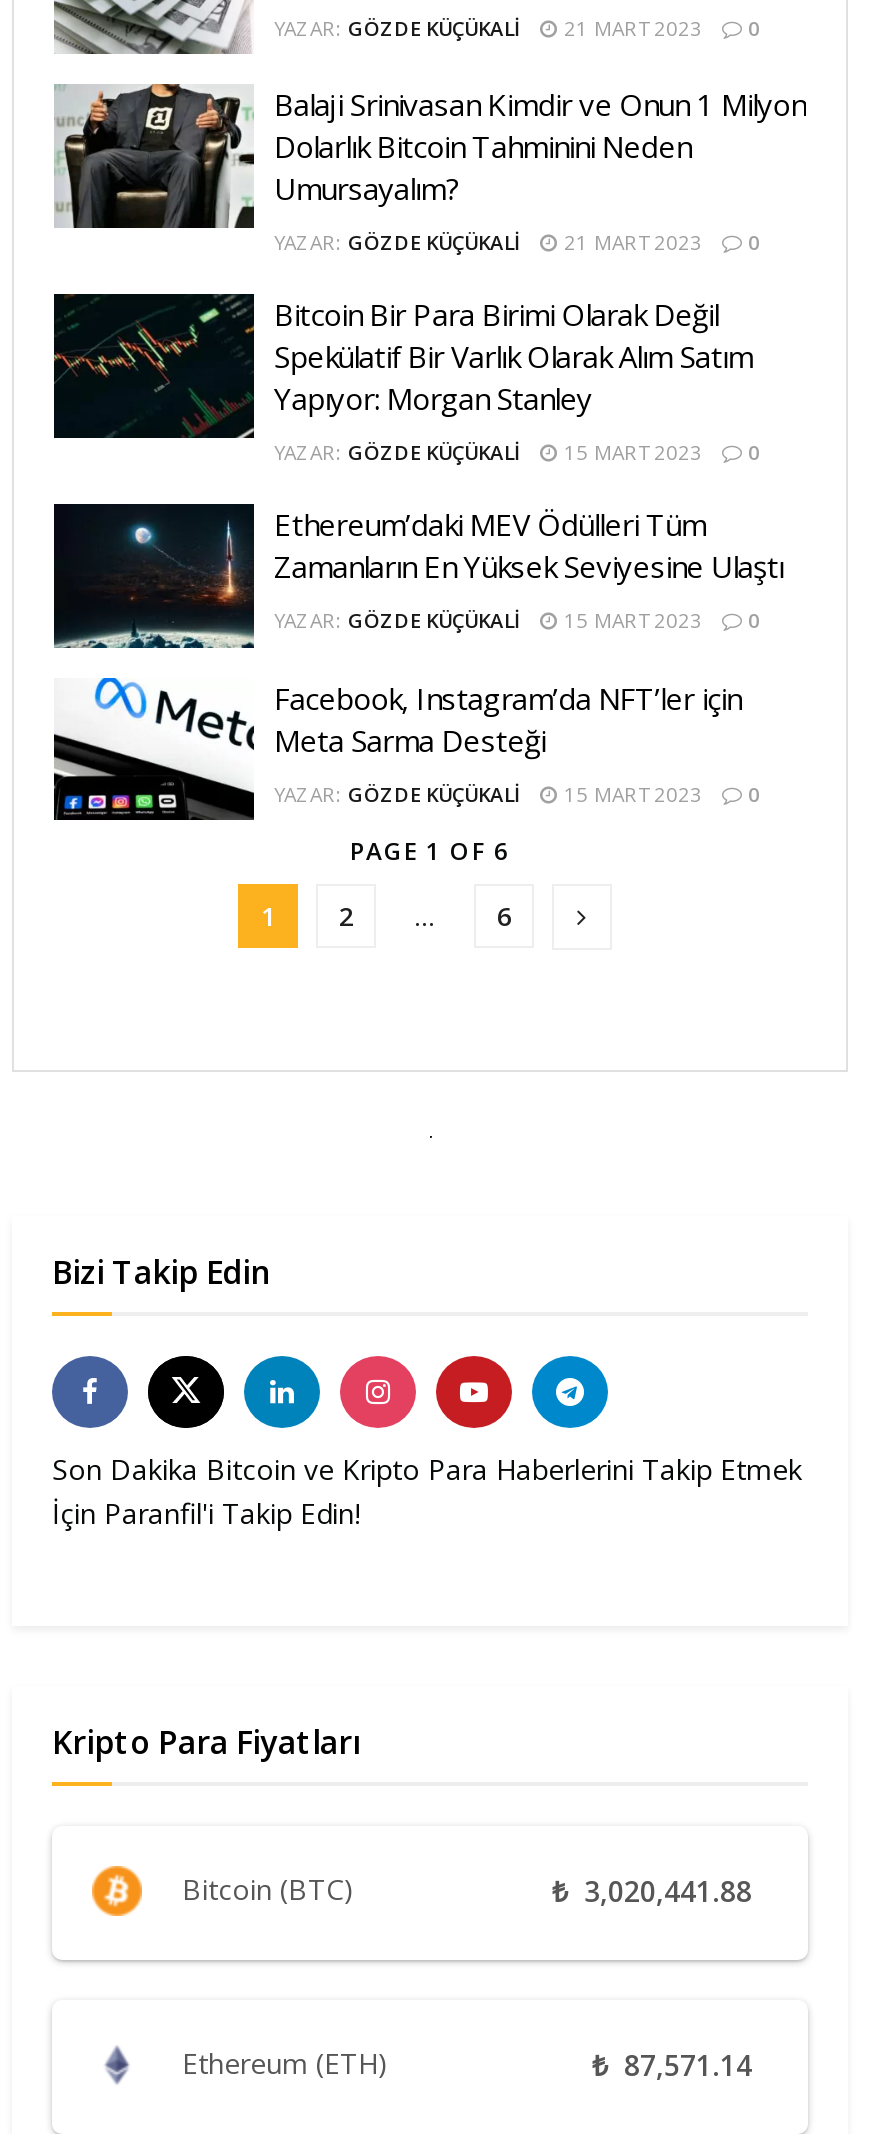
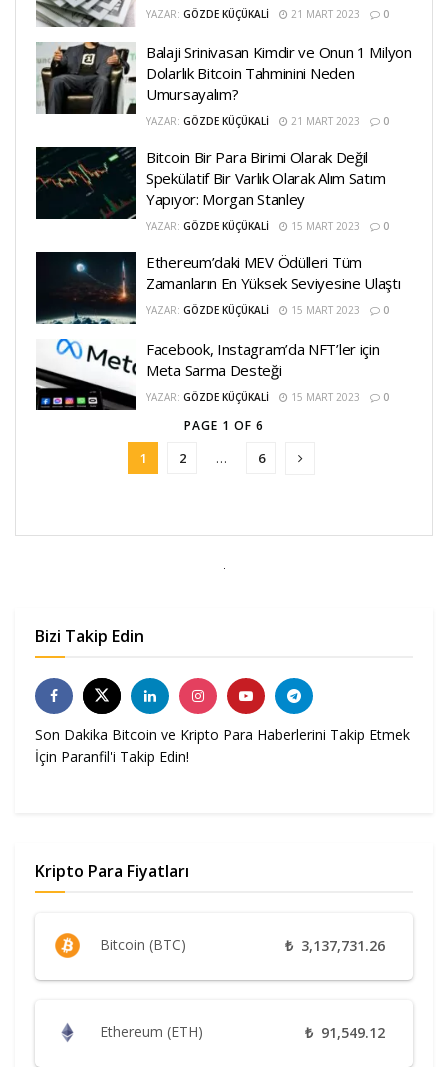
[552,1872,752,1910] ₺ 3,020,441.88 -> [285,936,385,955] ₺ 3,137,731.26
[592,2046,752,2084] ₺ 87,571.14 -> [305,1023,385,1042] ₺ 91,549.12

